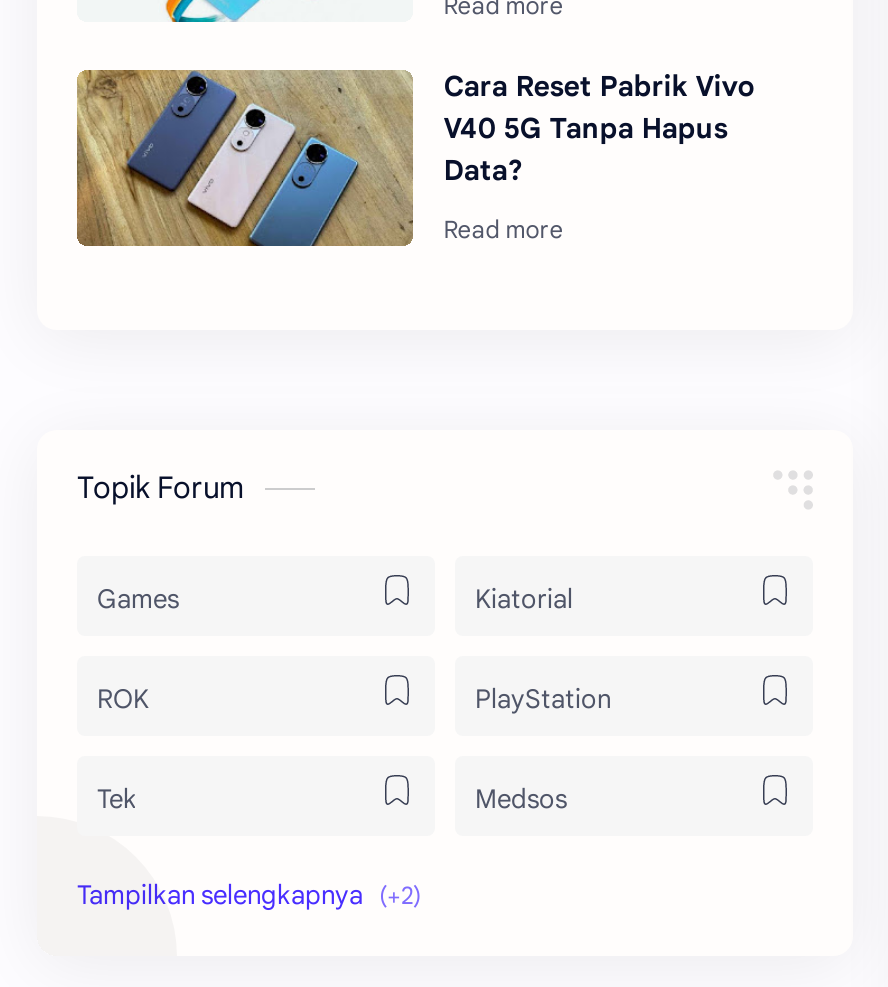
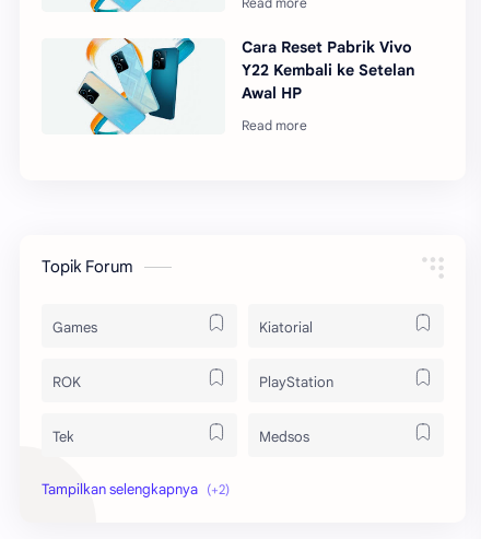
[75,68,727,248] [image] | V40 5G Tanpa Hapus | Data? -> [42,37,416,136] [image] | Y22 Kembali ke Setelan | Awal HP

